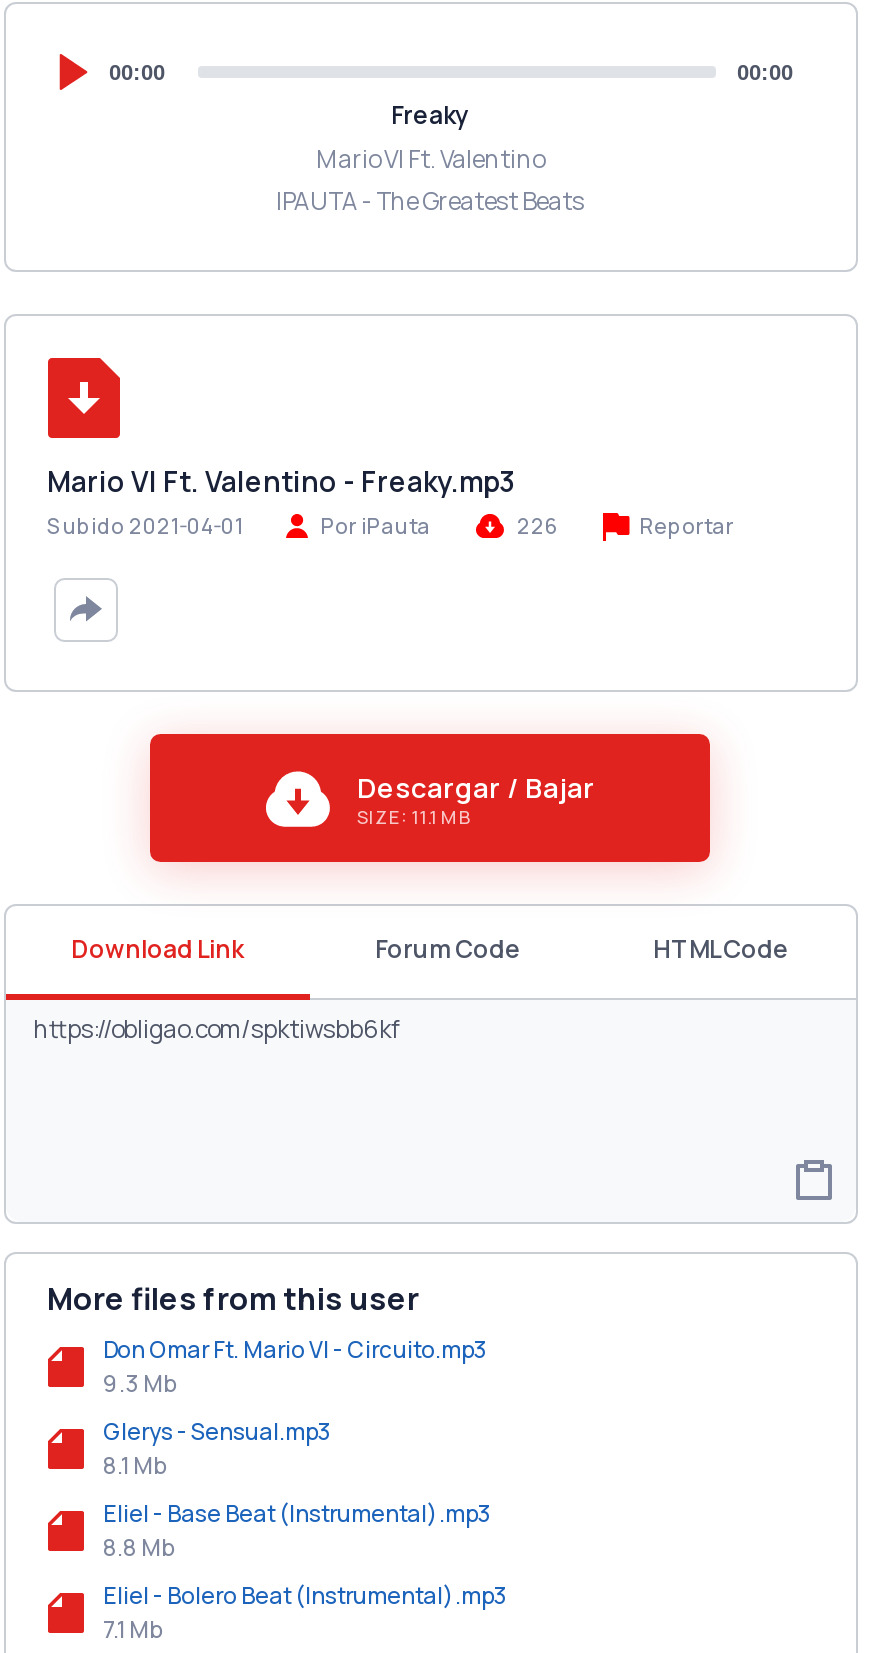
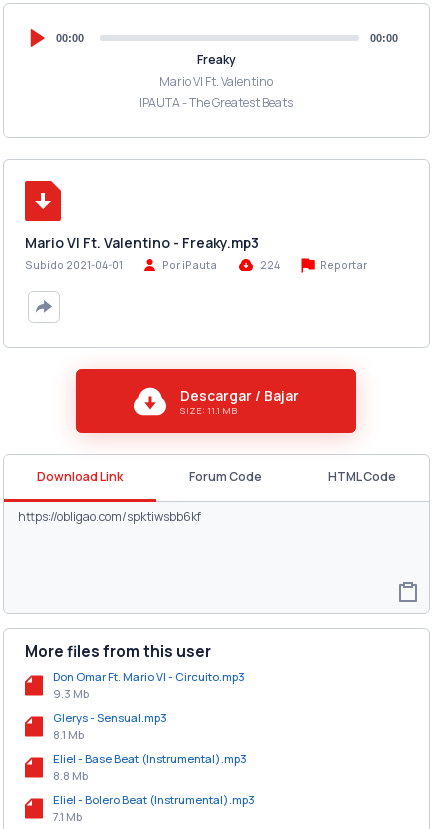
[517,512,559,540] 226 -> [259,258,279,272] 224

